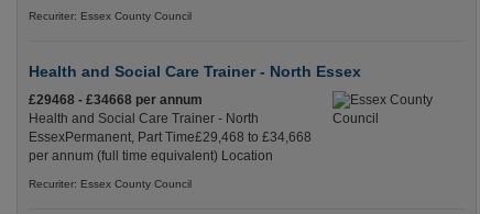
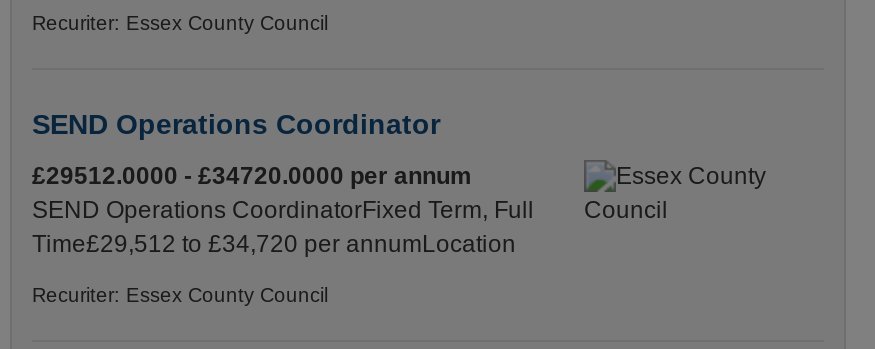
[29,63,361,81] Health and Social Care Trainer - North Essex -> [32,109,440,141] SEND Operations Coordinator
[29,93,312,164] £29468 - £34668 per annum | Health and Social Care Trainer - North | EssexPermanent, Part Time£29,468 to £34,668 | per annum (full time equivalent) Location -> [32,163,534,259] £29512.0000 - £34720.0000 per annum | SEND Operations CoordinatorFixed Term, Full | Time£29,512 to £34,720 per annumLocation

